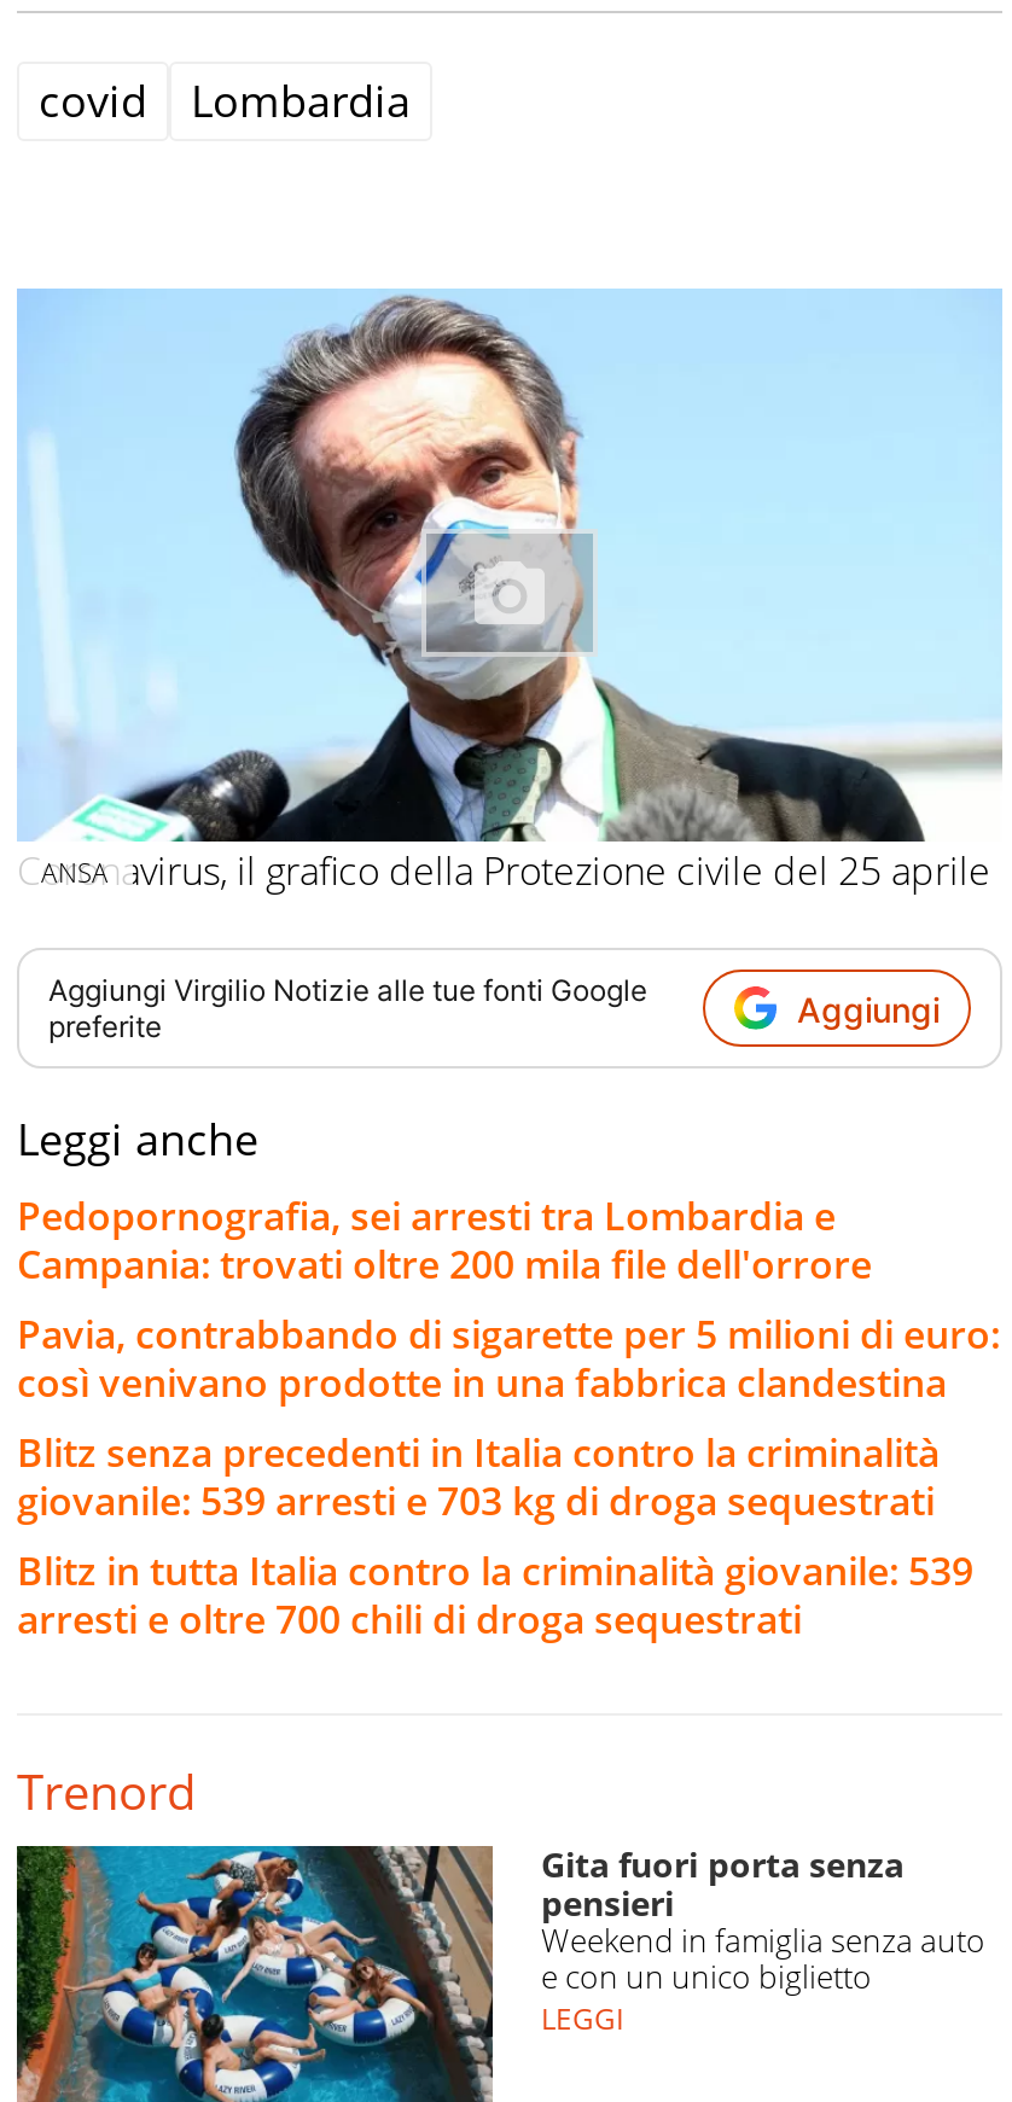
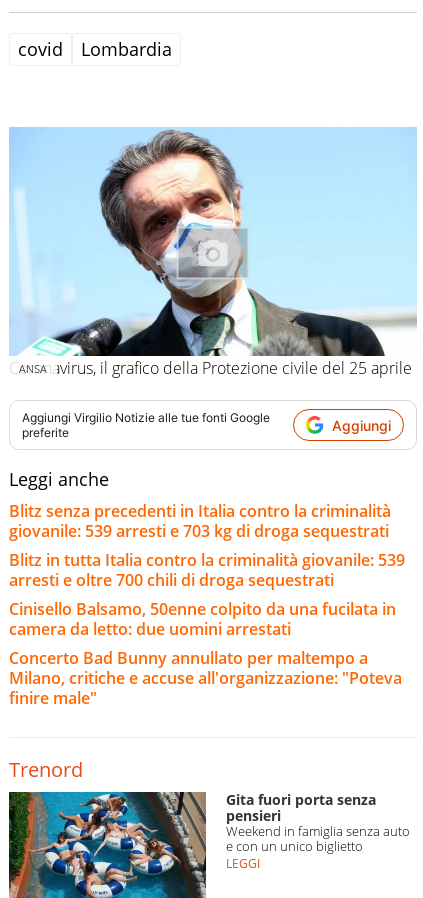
[17,1189,1000,1409] Pedopornografia, sei arresti tra Lombardia e | Campania: trovati oltre 200 mila file dell'orrore | Pavia, contrabbando di sigarette per 5 milioni di euro: | così venivano prodotte in una fabbrica clandestina -> none
moved [17,1426,973,1646] -> [9,500,405,591]: Blitz senza precedenti in Italia contro la criminalità | giovanile: 539 arresti e 703 kg di droga sequestrati | Blitz in tutta Italia contro la criminalità giovanile: 539 | arresti e oltre 700 chili di droga sequestrati
none -> [9,598,402,709] Cinisello Balsamo, 50enne colpito da una fucilata in | camera da letto: due uomini arrestati | Concerto Bad Bunny annullato per maltempo a | Milano, critiche e accuse all'organizzazione: "Poteva | finire male"

